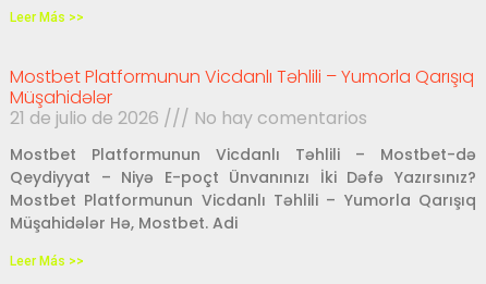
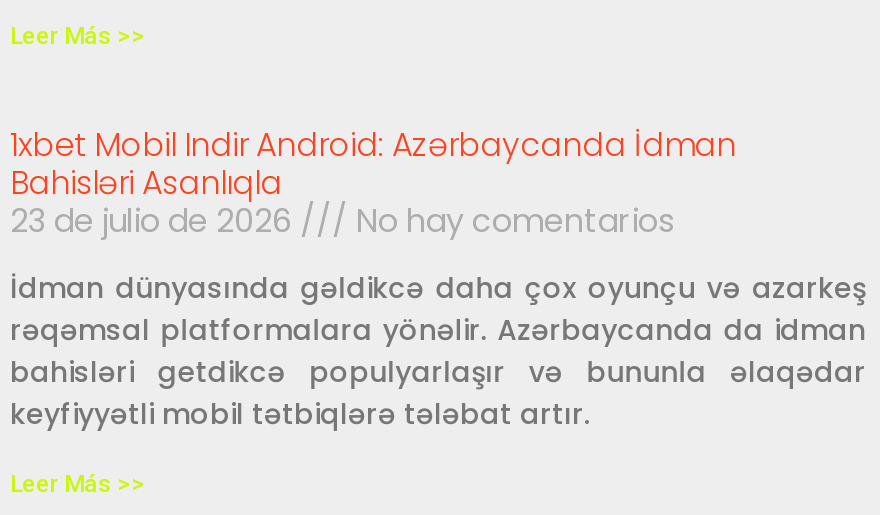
[10,64,474,130] Mostbet Platformunun Vicdanlı Təhlili – Yumorla Qarışıq | Müşahidələr | 21 de julio de 2026 -> [10,122,736,244] 1xbet Mobil Indir Android: Azərbaycanda İdman | Bahisləri Asanlıqla | 23 de julio de 2026
[10,143,476,234] Mostbet Platformunun Vicdanlı Təhlili – Mostbet-də | Qeydiyyat – Niyə E-poçt Ünvanınızı İki Dəfə Yazırsınız? | Mostbet Platformunun Vicdanlı Təhlili – Yumorla Qarışıq | Müşahidələr Hə, Mostbet. Adi -> [10,268,866,434] İdman dünyasında gəldikcə daha çox oyunçu və azarkeş | rəqəmsal platformalara yönəlir. Azərbaycanda da idman | bahisləri getdikcə populyarlaşır və bununla əlaqədar | keyfiyyətli mobil tətbiqlərə tələbat artır.

